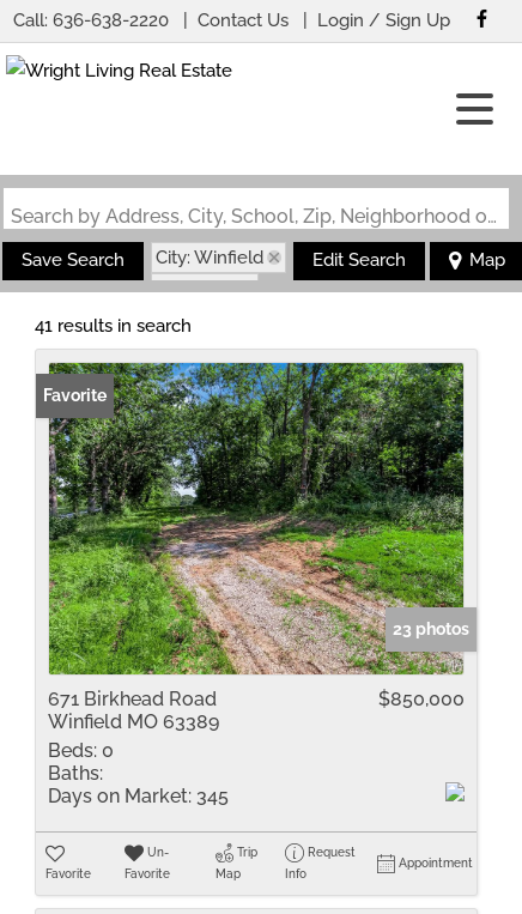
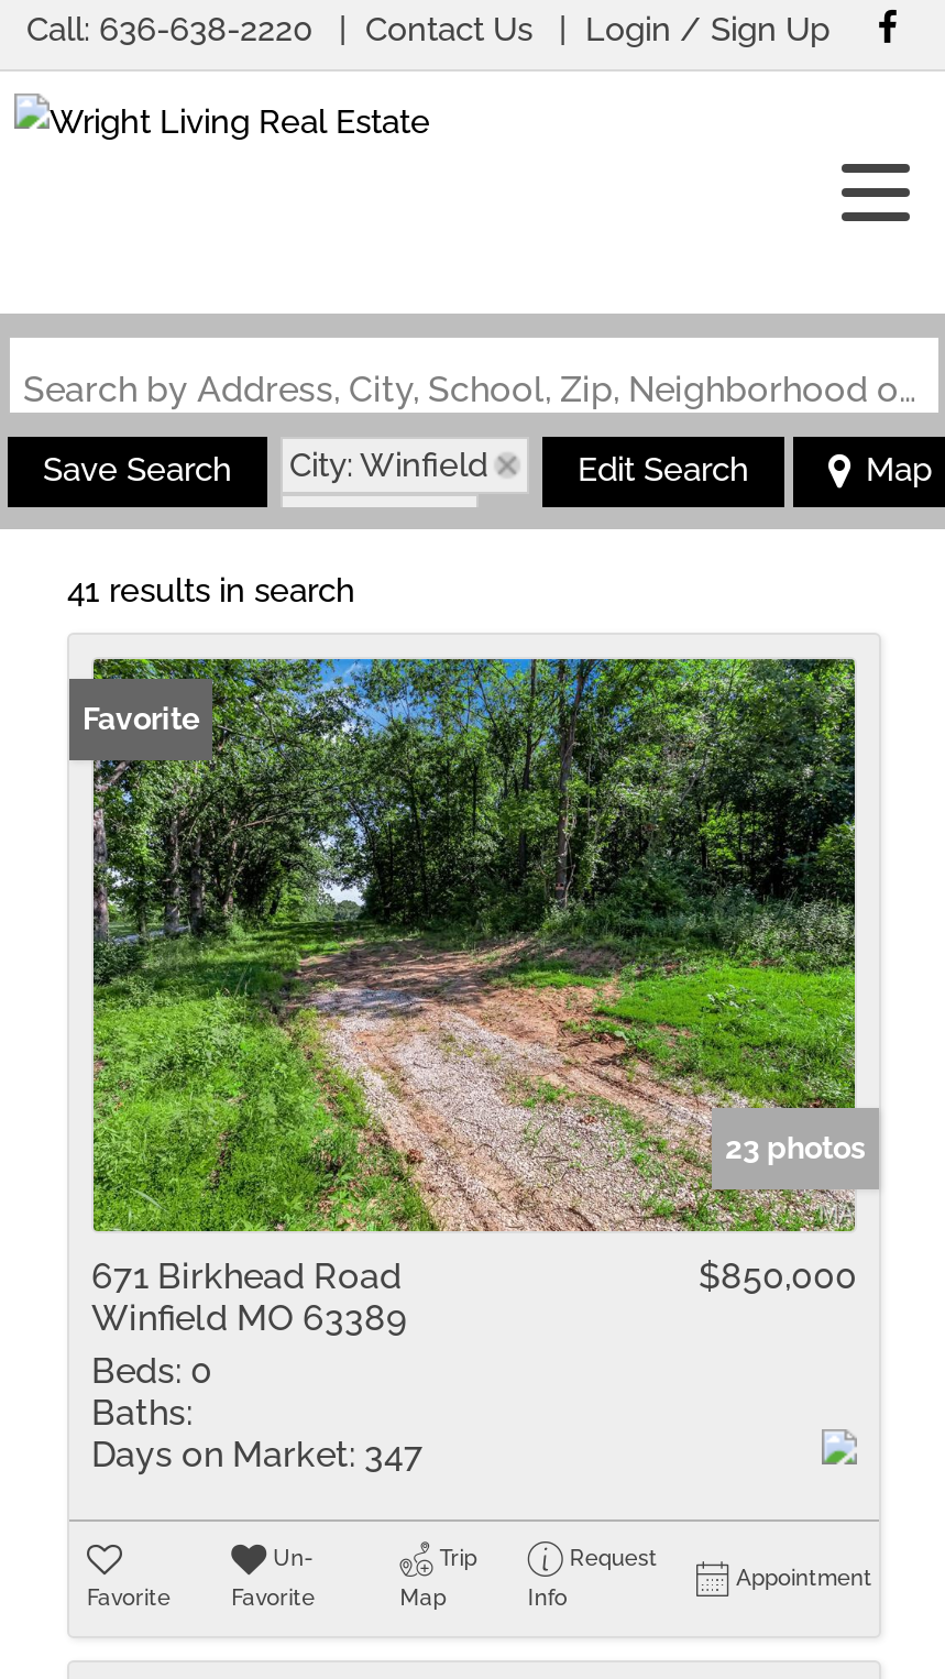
[48,785,229,807] Days on Market: 345 -> [91,1434,424,1475] Days on Market: 347

